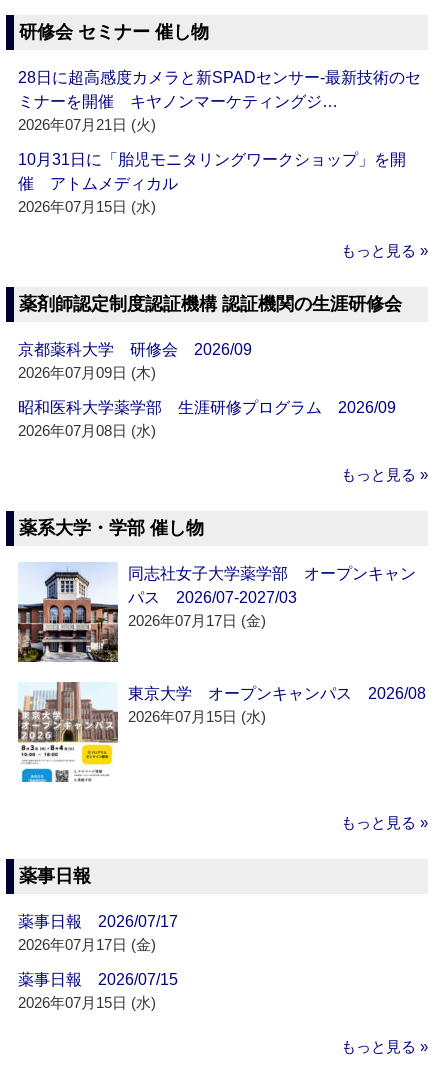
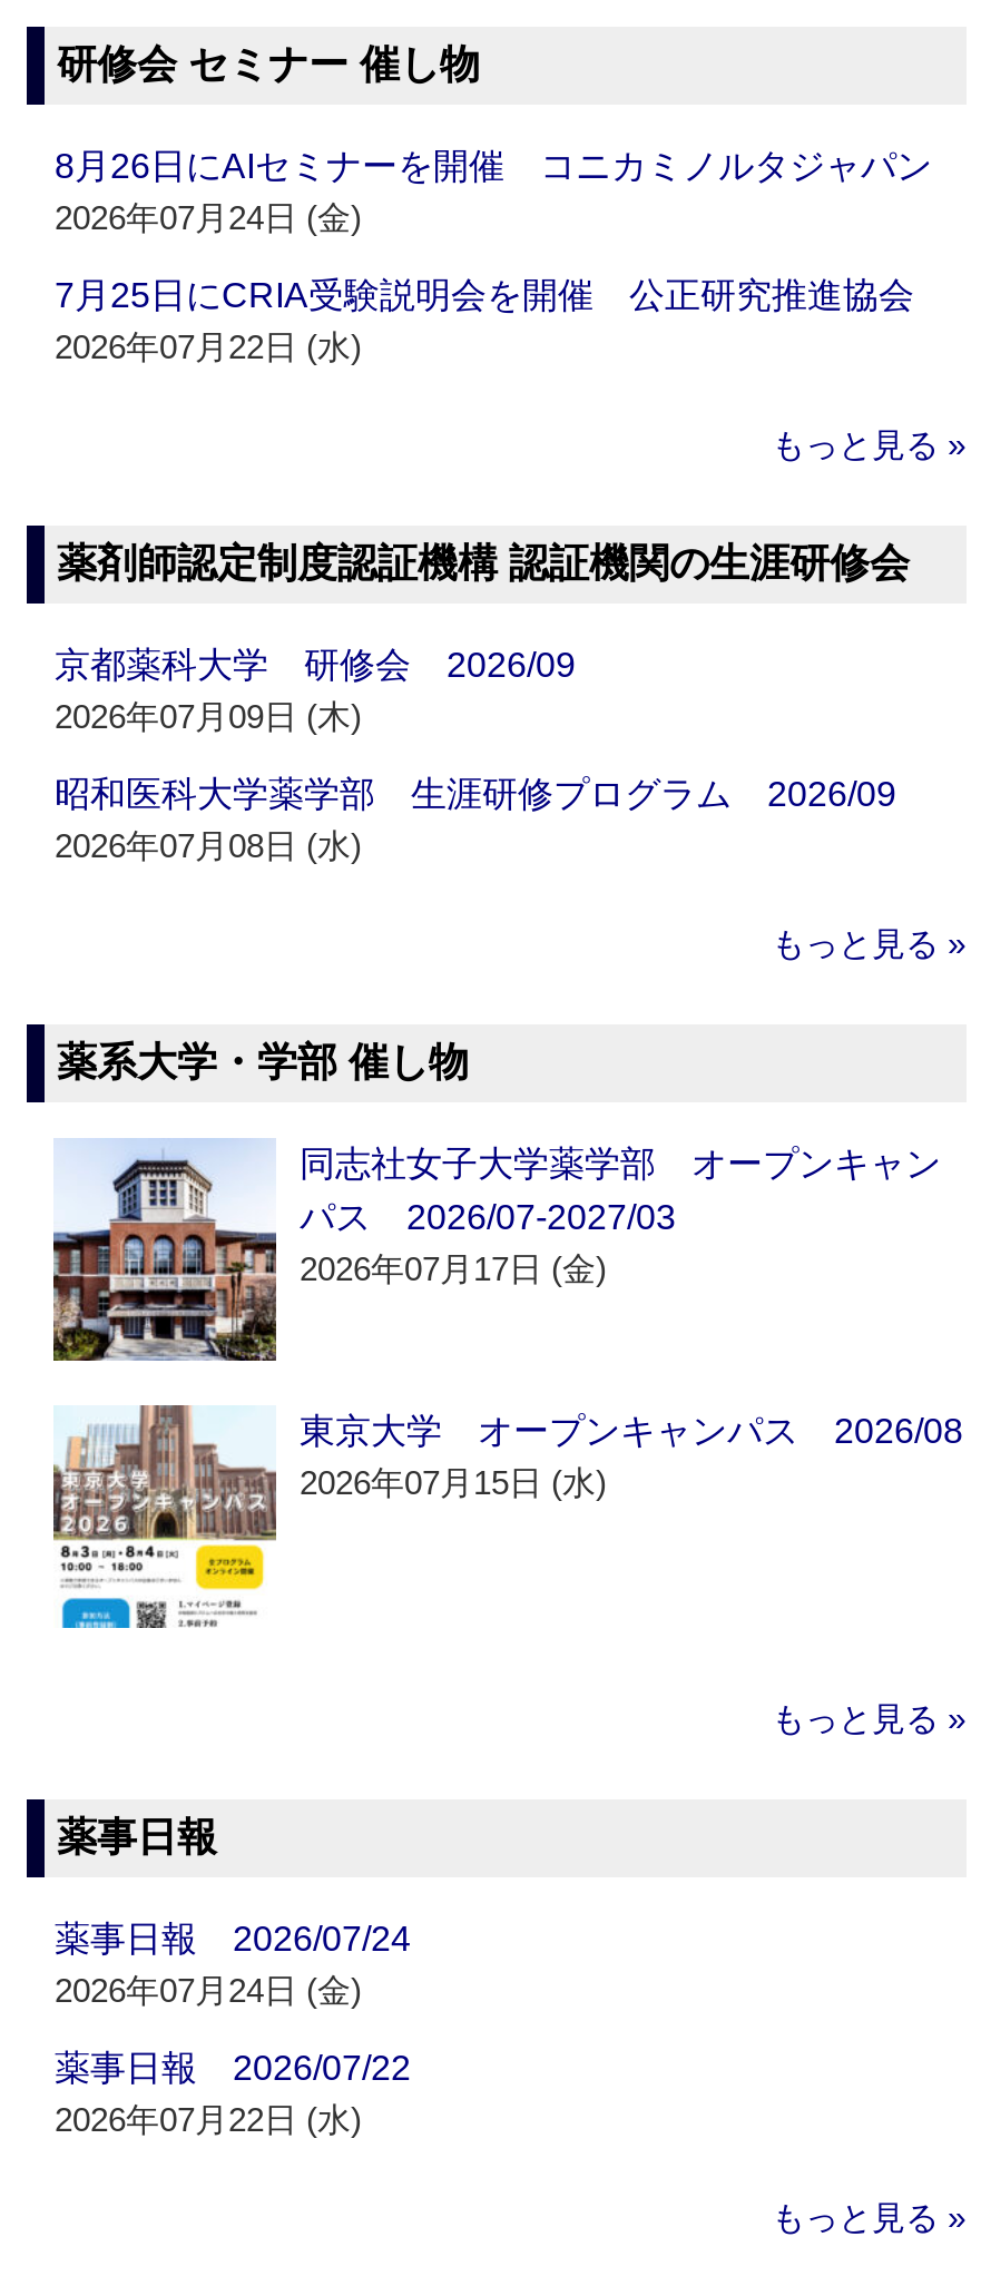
[18,69,421,133] 28日に超高感度カメラと新SPADセンサー‐最新技術のセ | ミナーを開催 キヤノンマーケティングジ… | 2026年07月21日 (火) -> [54,148,932,237] 8月26日にAIセミナーを開催 コニカミノルタジャパン | 2026年07月24日 (金)
[18,151,406,215] 10月31日に「胎児モニタリングワークショップ」を開 | 催 アトムメディカル | 2026年07月15日 (水) -> [54,277,914,366] 7月25日にCRIA受験説明会を開催 公正研究推進協会 | 2026年07月22日 (水)
[18,913,178,930] 薬事日報 2026/07/17 -> [54,1921,411,1958] 薬事日報 2026/07/24
[18,936,156,953] 2026年07月17日 (金) -> [54,1972,362,2010] 2026年07月24日 (金)
[18,971,178,988] 薬事日報 2026/07/15 -> [54,2050,411,2088] 薬事日報 2026/07/22
[18,994,156,1011] 2026年07月15日 (水) -> [54,2101,362,2139] 2026年07月22日 (水)

